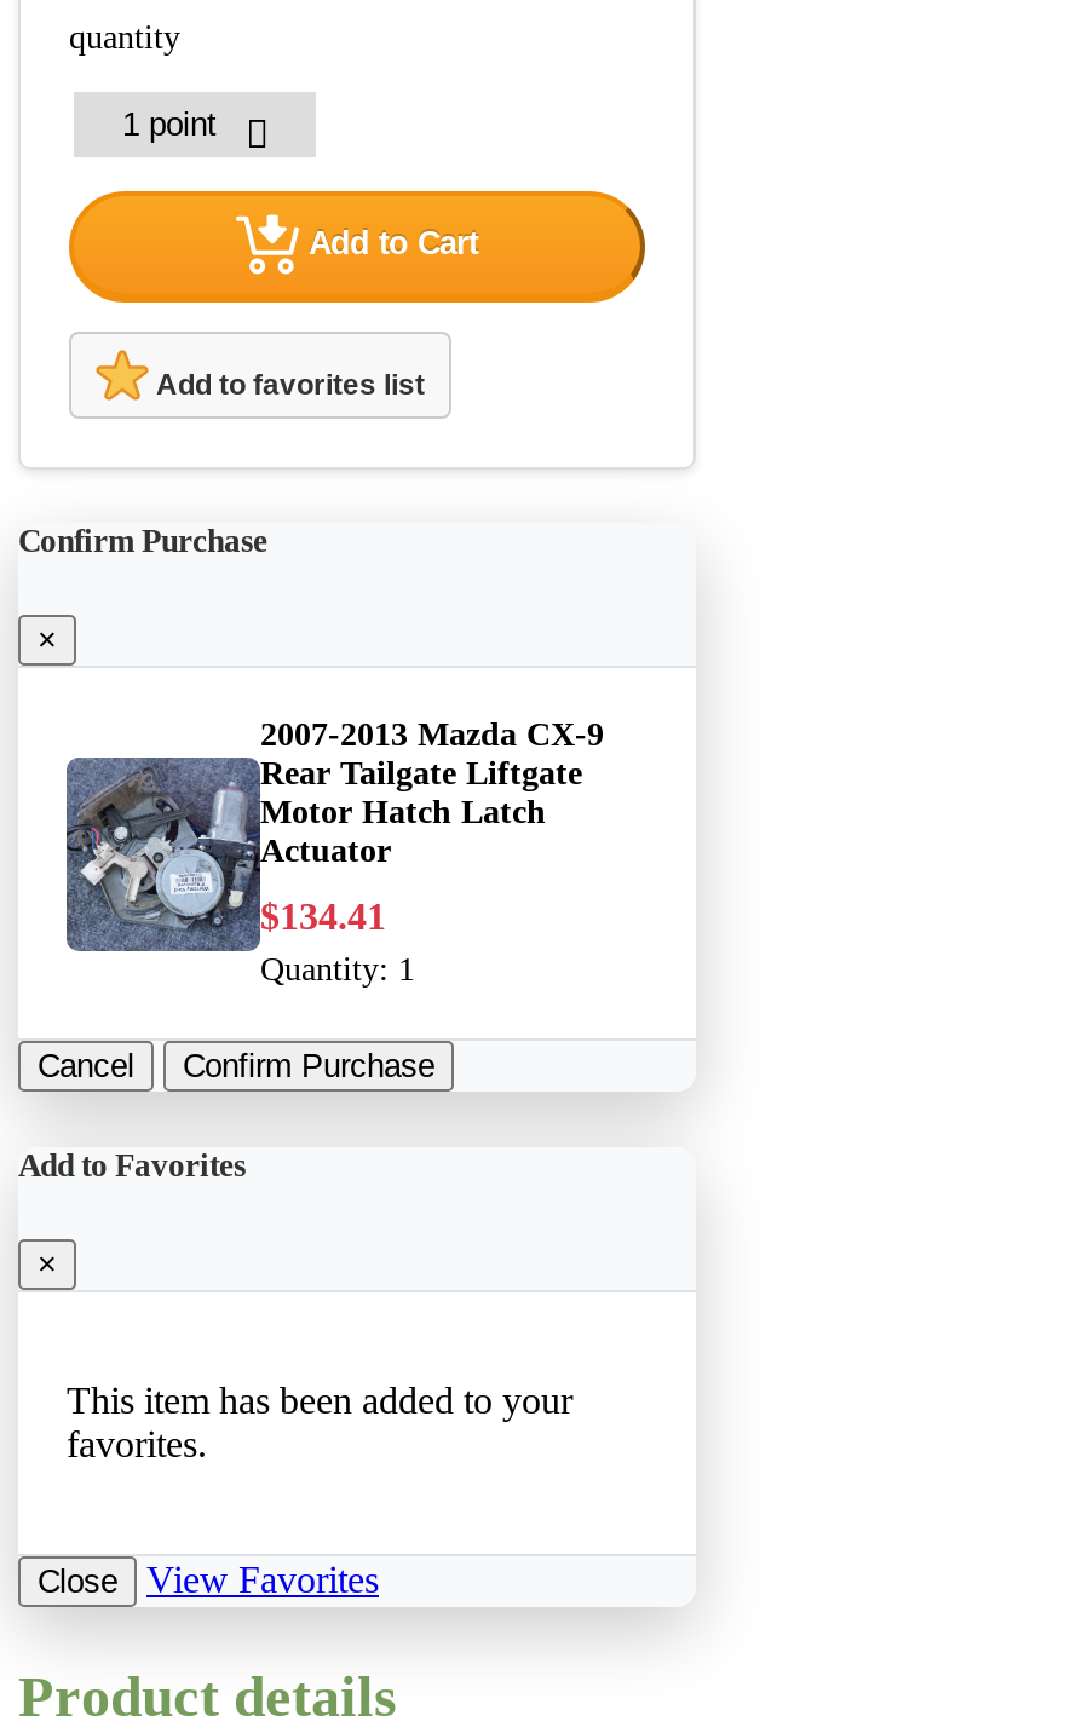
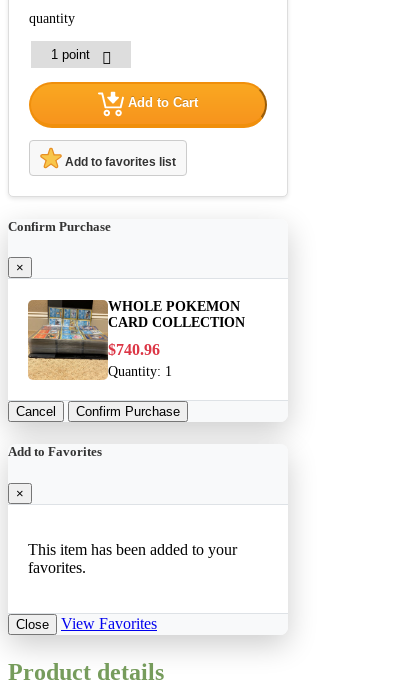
[64,717,604,990] [image] | 2007-2013 Mazda CX-9 | Rear Tailgate Liftgate | Motor Hatch Latch | Actuator -> [27,299,245,381] [image] | WHOLE POKEMON | CARD COLLECTION
[260,896,386,937] $134.41 -> [108,341,160,358] $740.96

